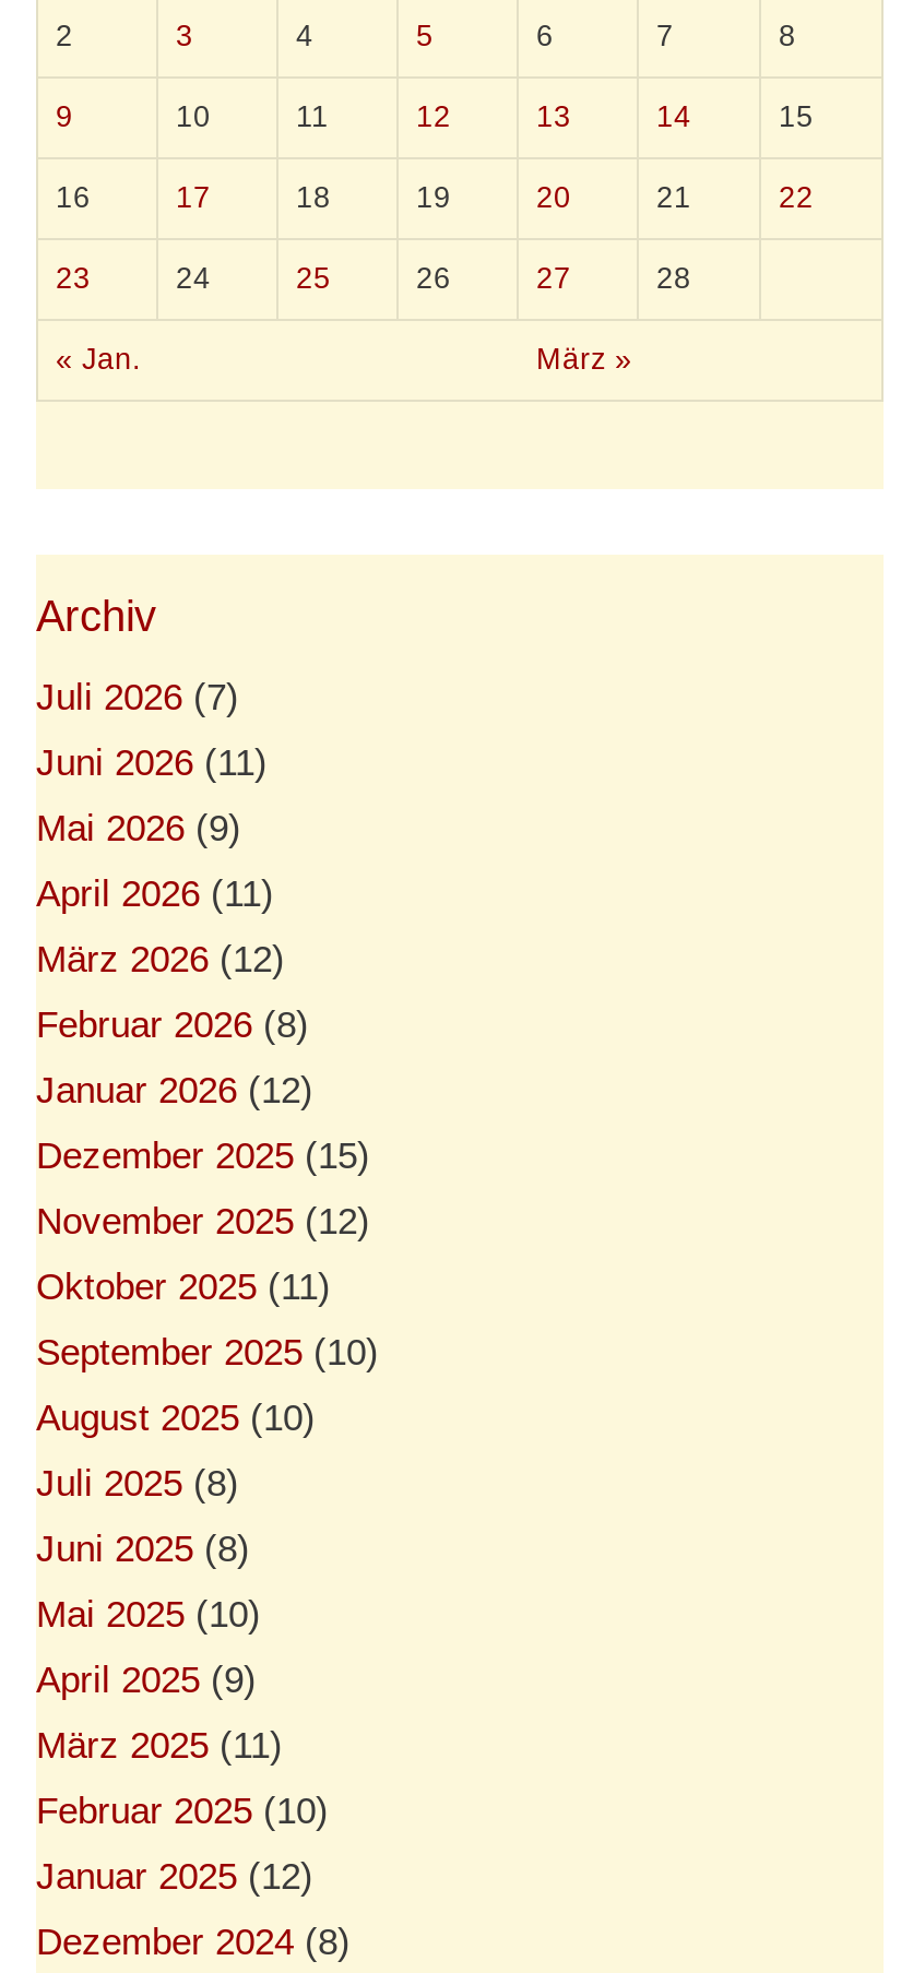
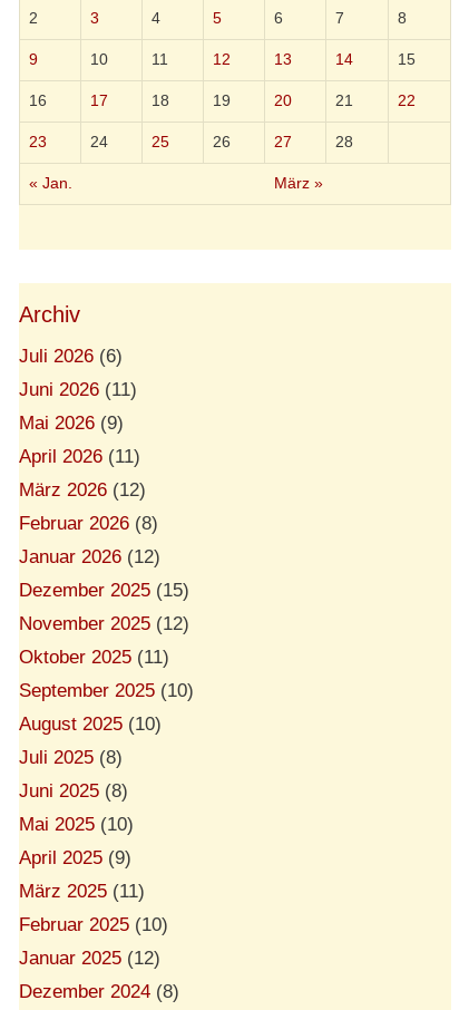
[36,677,239,718] Juli 2026 (7) -> [19,346,123,367] Juli 2026 (6)

